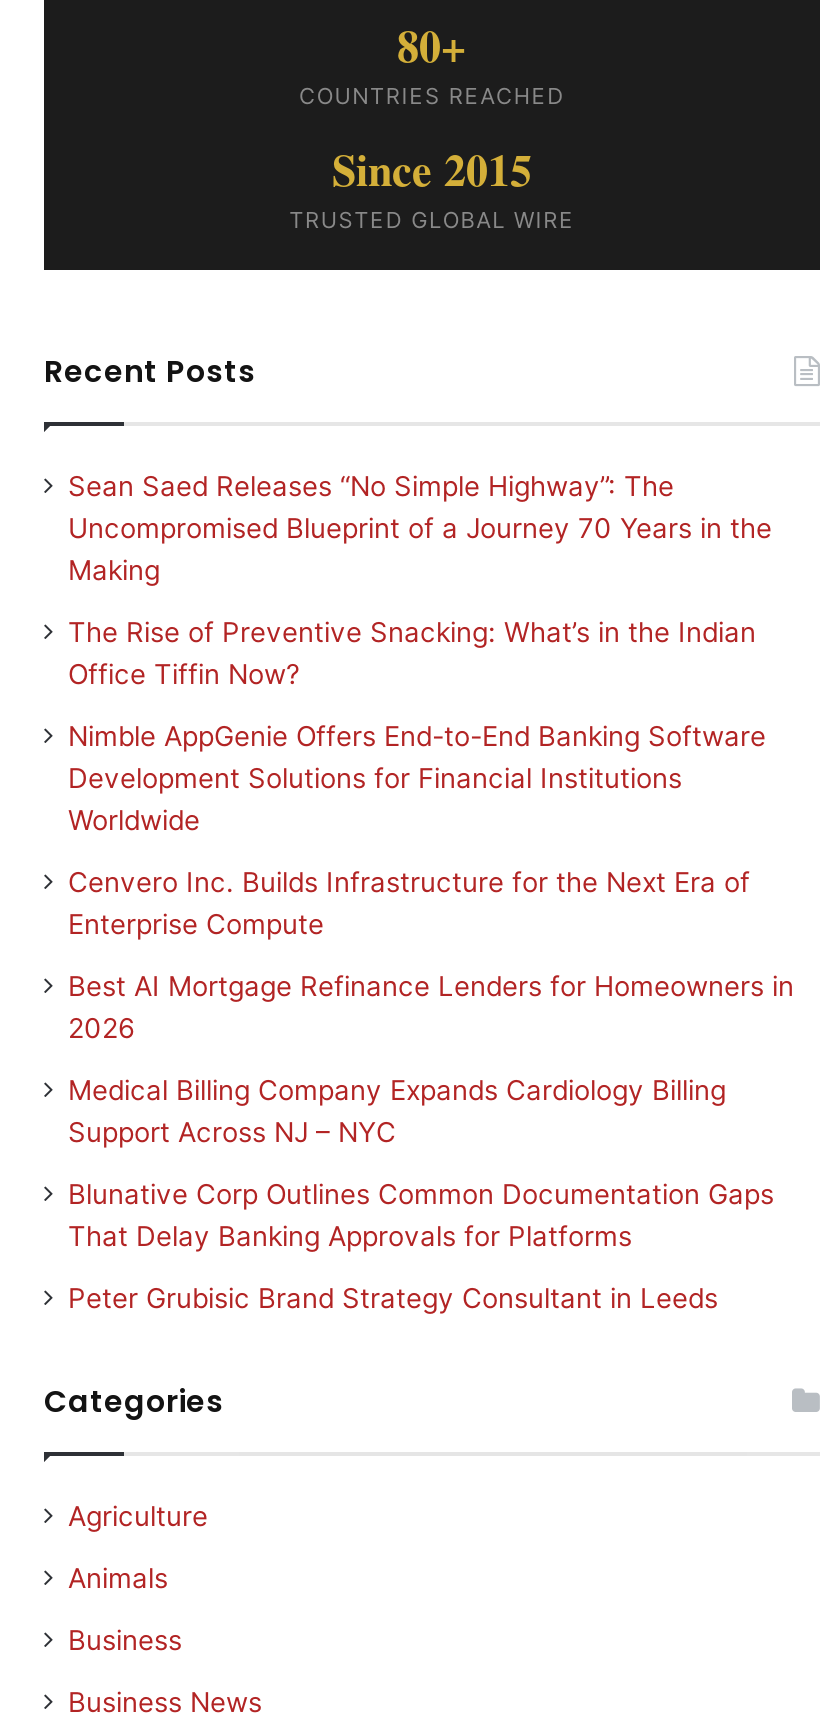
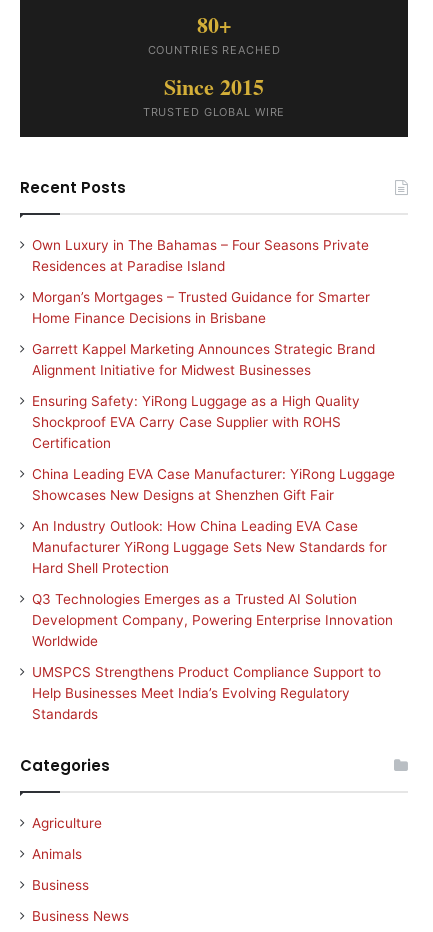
[68,470,772,794] Sean Saed Releases “No Simple Highway”: The | Uncompromised Blueprint of a Journey 70 Years in the | Making | The Rise of Preventive Snacking: What’s in the Indian | Office Tiffin Now? | Nimble AppGenie Offers End-to-End Banking Software | Development Solutions for Financial Institutions -> [32,237,395,628] Own Luxury in The Bahamas – Four Seasons Private | Residences at Paradise Island | Morgan’s Mortgages – Trusted Guidance for Smarter | Home Finance Decisions in Brisbane | Garrett Kappel Marketing Announces Strategic Brand | Alignment Initiative for Midwest Businesses | Ensuring Safety: YiRong Luggage as a High Quality | Shockproof EVA Carry Case Supplier with ROHS | Certification | China Leading EVA Case Manufacturer: YiRong Luggage | Showcases New Designs at Shenzhen Gift Fair | An Industry Outlook: How China Leading EVA Case | Manufacturer YiRong Luggage Sets New Standards for | Hard Shell Protection | Q3 Technologies Emerges as a Trusted AI Solution | Development Company, Powering Enterprise Innovation
moved [68,804,200,836] -> [32,633,98,649]: Worldwide
[68,866,794,1314] Cenvero Inc. Builds Infrastructure for the Next Era of | Enterprise Compute | Best AI Mortgage Refinance Lenders for Homeowners in | 2026 | Medical Billing Company Expands Cardiology Billing | Support Across NJ – NYC | Blunative Corp Outlines Common Documentation Gaps | That Delay Banking Approvals for Platforms | Peter Grubisic Brand Strategy Consultant in Leeds -> [32,664,381,722] UMSPCS Strengthens Product Compliance Support to | Help Businesses Meet India’s Evolving Regulatory | Standards

